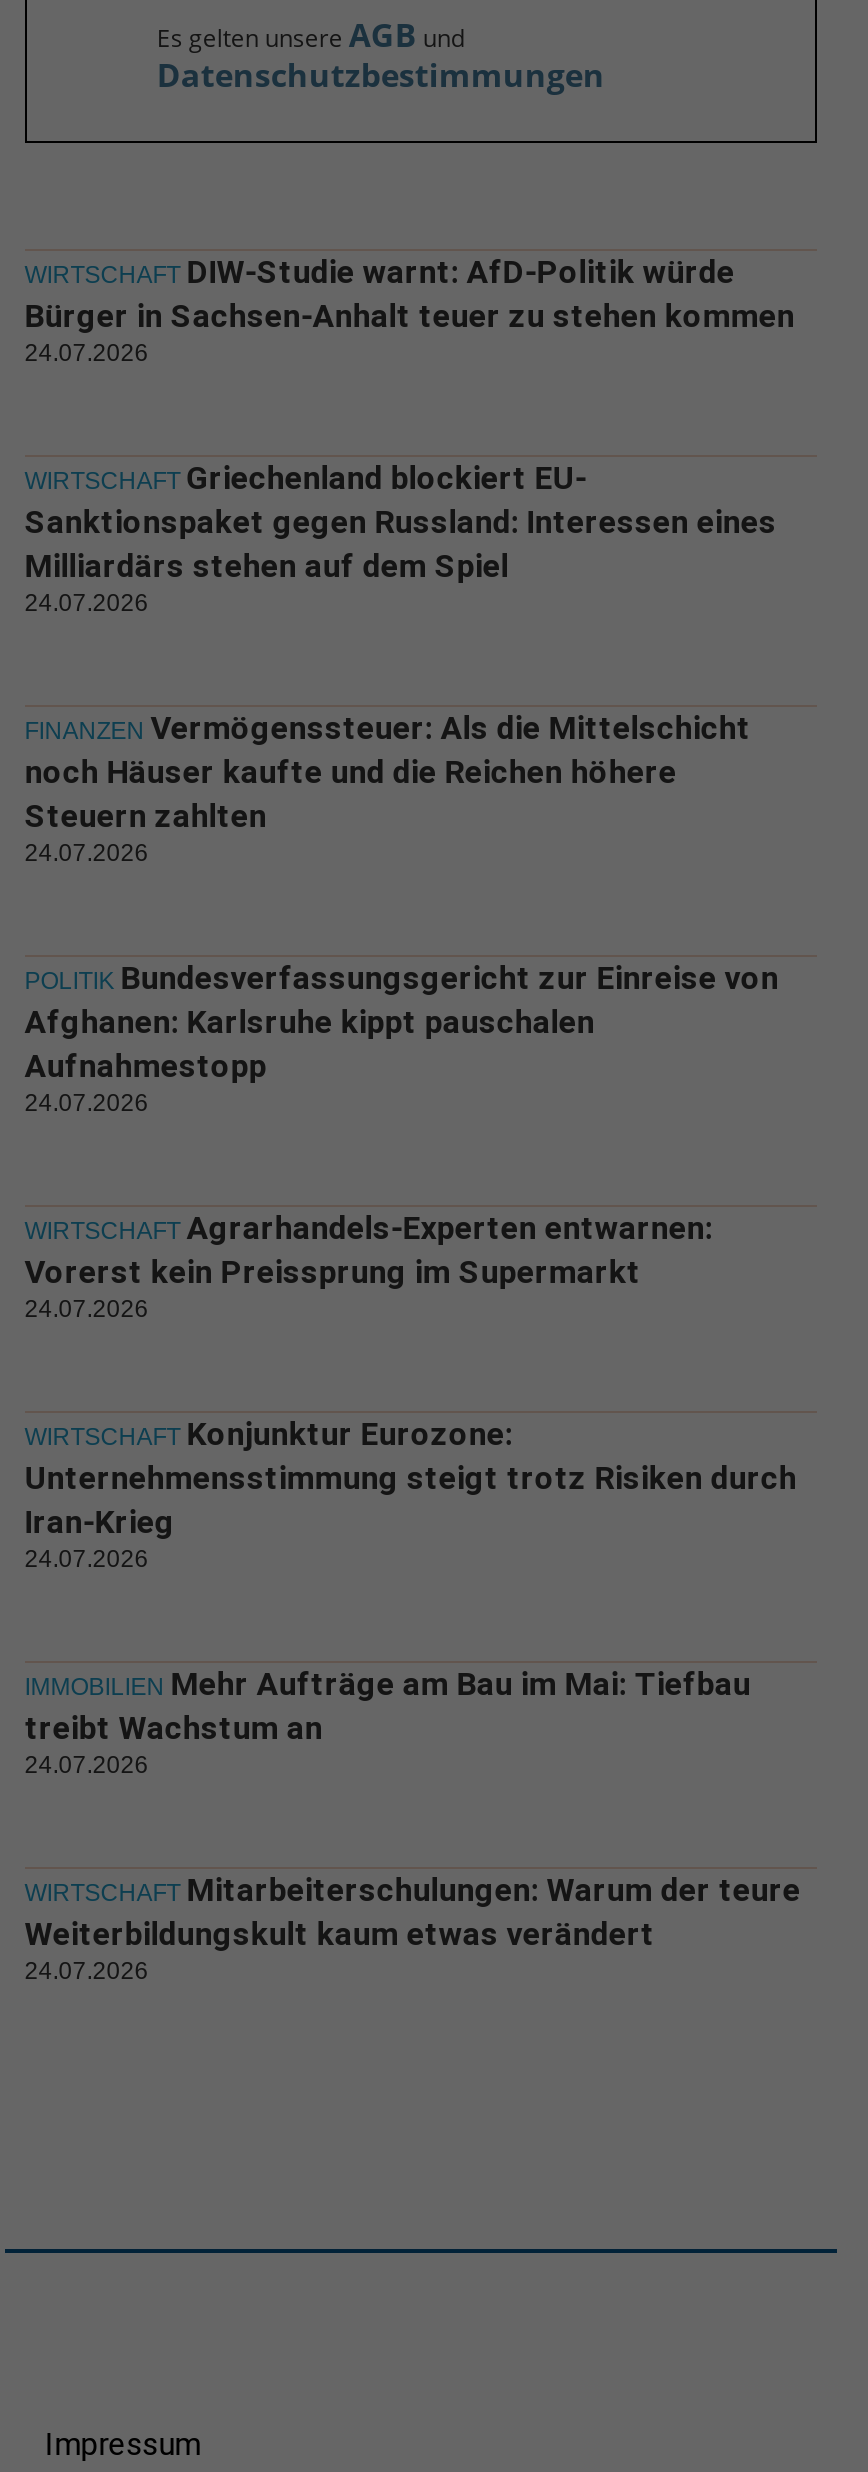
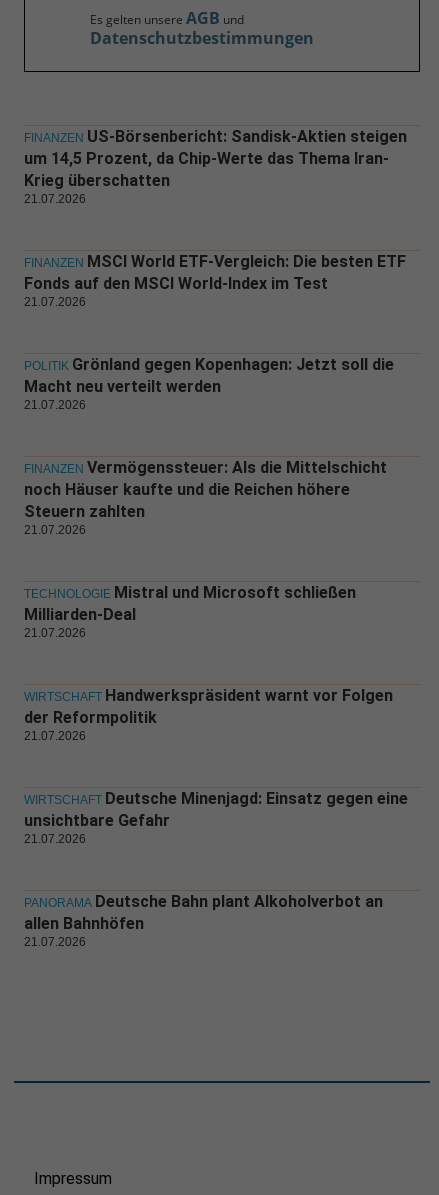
[24,253,794,617] WIRTSCHAFT DIW-Studie warnt: AfD-Politik würde | Bürger in Sachsen-Anhalt teuer zu stehen kommen | 24.07.2026 | WIRTSCHAFT Griechenland blockiert EU- | Sanktionspaket gegen Russland: Interessen eines | Milliardärs stehen auf dem Spiel | 24.07.2026 -> [24,127,407,412] FINANZEN US-Börsenbericht: Sandisk-Aktien steigen | um 14,5 Prozent, da Chip-Werte das Thema Iran- | Krieg überschatten | 21.07.2026 | FINANZEN MSCI World ETF-Vergleich: Die besten ETF | Fonds auf den MSCI World-Index im Test | 21.07.2026 | POLITIK Grönland gegen Kopenhagen: Jetzt soll die | Macht neu verteilt werden | 21.07.2026
moved [24,709,750,835] -> [24,458,387,521]: FINANZEN Vermögenssteuer: Als die Mittelschicht | noch Häuser kaufte und die Reichen höhere | Steuern zahlten
[24,839,800,1985] 24.07.2026 | POLITIK Bundesverfassungsgericht zur Einreise von | Afghanen: Karlsruhe kippt pauschalen | Aufnahmestopp | 24.07.2026 | WIRTSCHAFT Agrarhandels-Experten entwarnen: | Vorerst kein Preissprung im Supermarkt | 24.07.2026 | WIRTSCHAFT Konjunktur Eurozone: | Unternehmensstimmung steigt trotz Risiken durch | Iran-Krieg | 24.07.2026 | IMMOBILIEN Mehr Aufträge am Bau im Mai: Tiefbau | treibt Wachstum an | 24.07.2026 | WIRTSCHAFT Mitarbeiterschulungen: Warum der teure | Weiterbildungskult kaum etwas verändert | 24.07.2026 -> [24,523,408,949] 21.07.2026 | TECHNOLOGIE Mistral und Microsoft schließen | Milliarden-Deal | 21.07.2026 | WIRTSCHAFT Handwerkspräsident warnt vor Folgen | der Reformpolitik | 21.07.2026 | WIRTSCHAFT Deutsche Minenjagd: Einsatz gegen eine | unsichtbare Gefahr | 21.07.2026 | PANORAMA Deutsche Bahn plant Alkoholverbot an | allen Bahnhöfen | 21.07.2026

